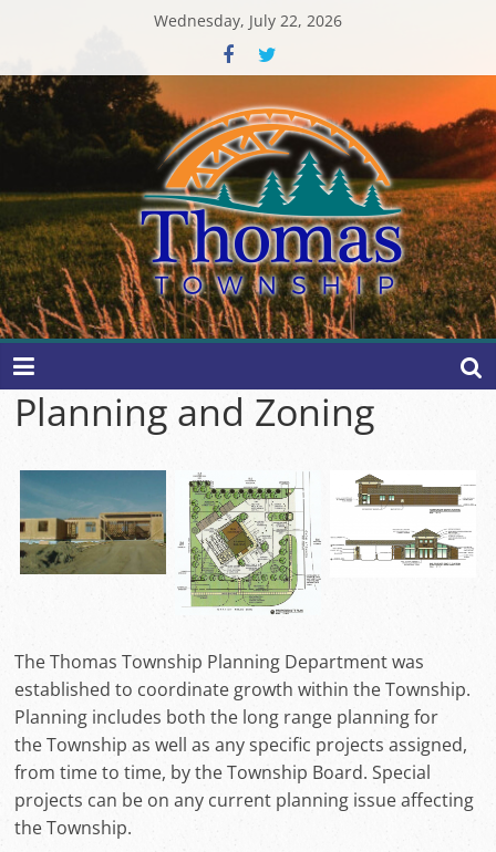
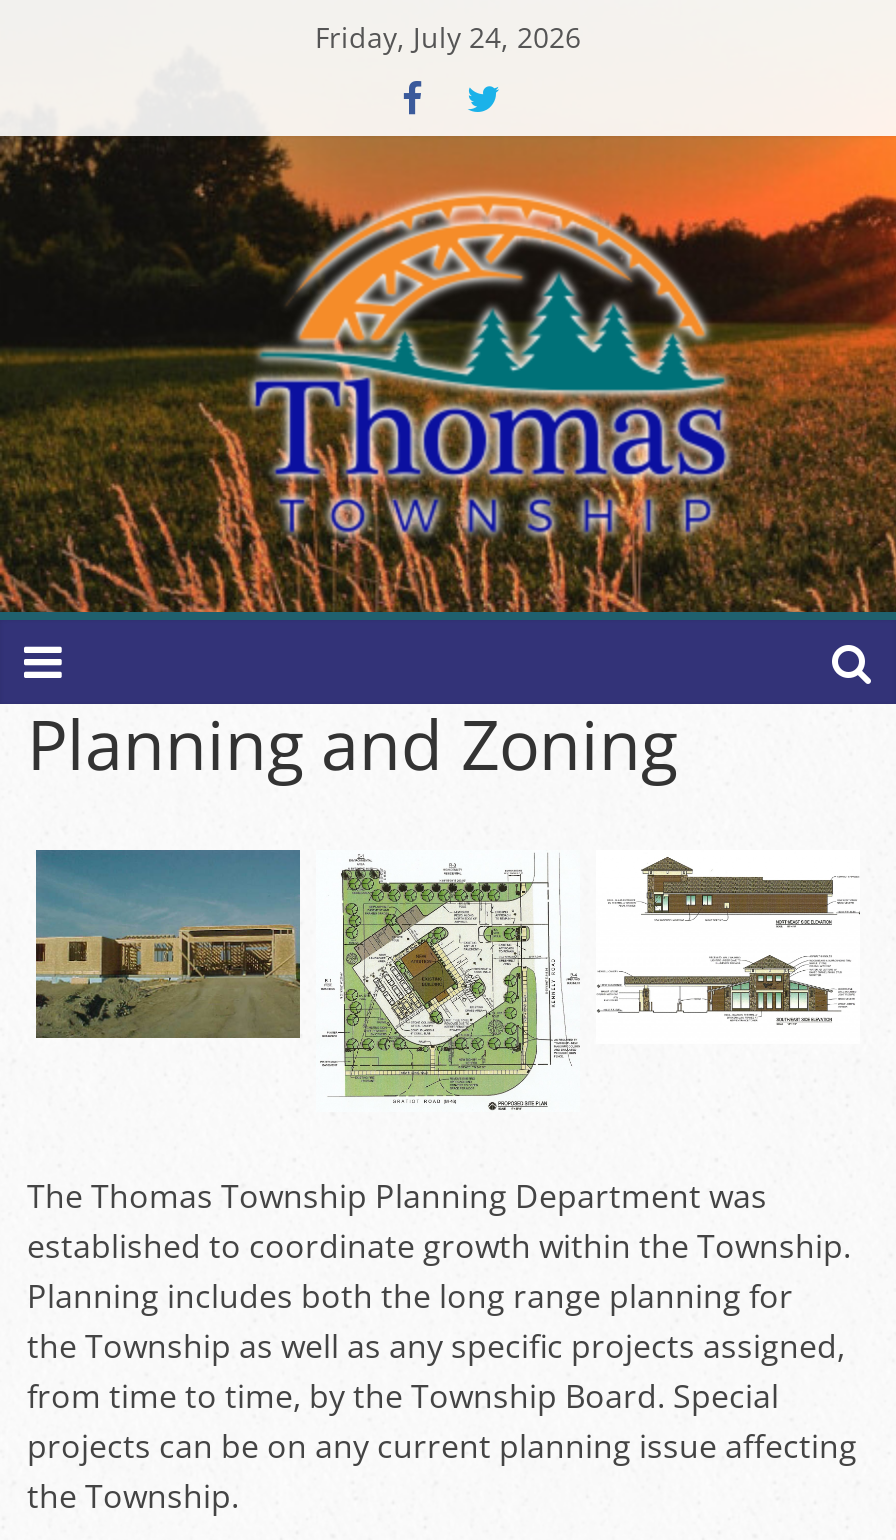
[154,10,342,31] Wednesday, July 22, 2026 -> [315,18,581,56] Friday, July 24, 2026

